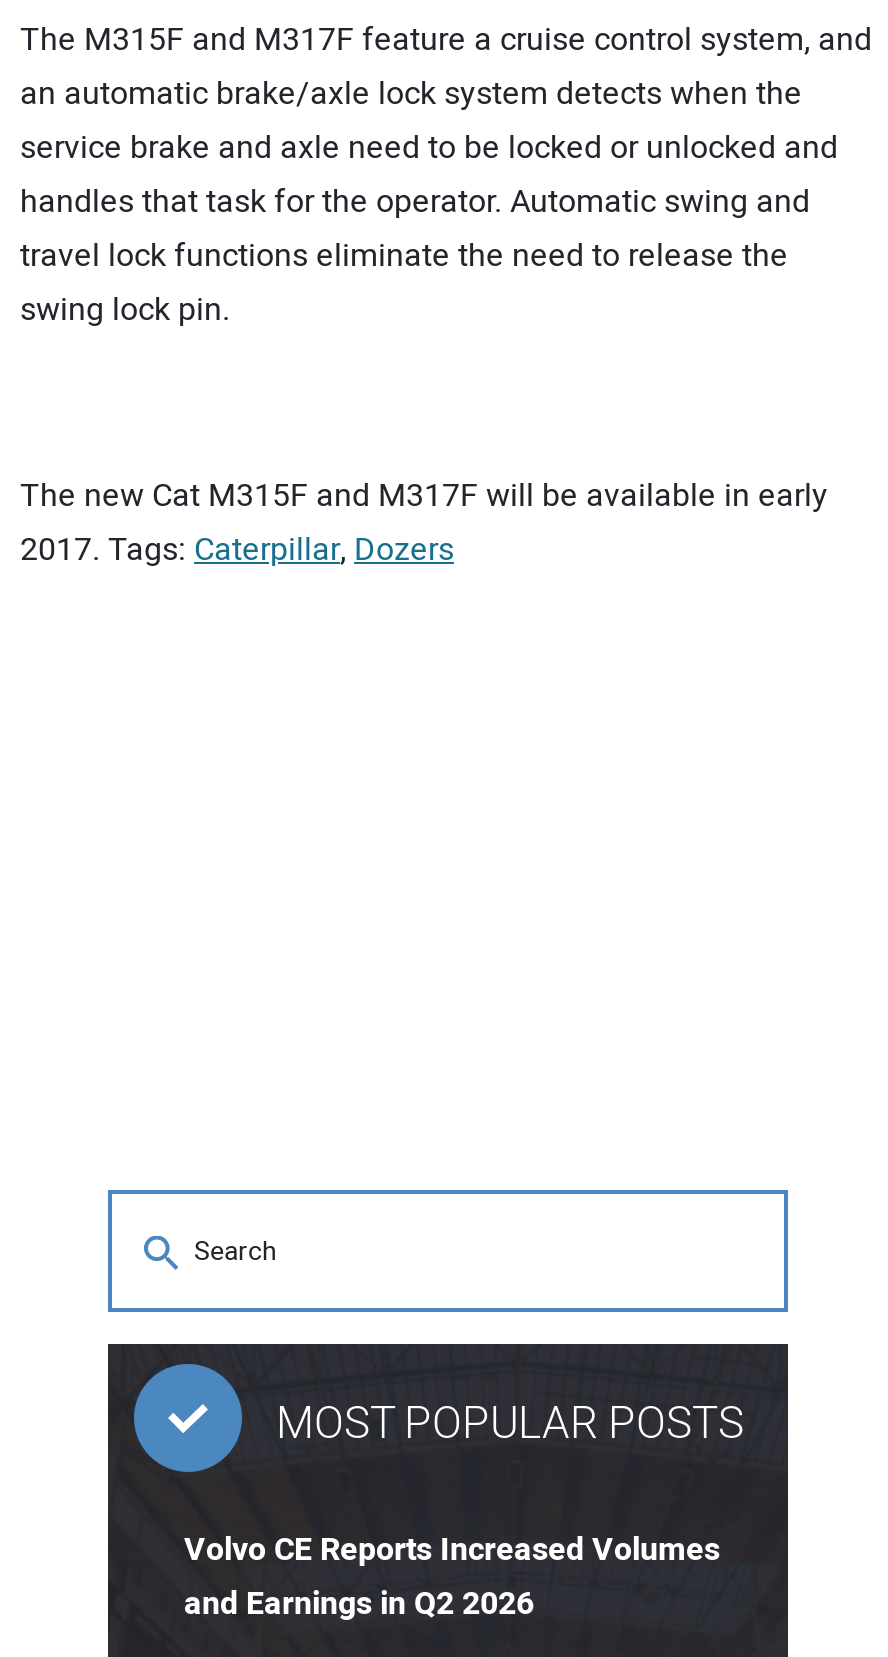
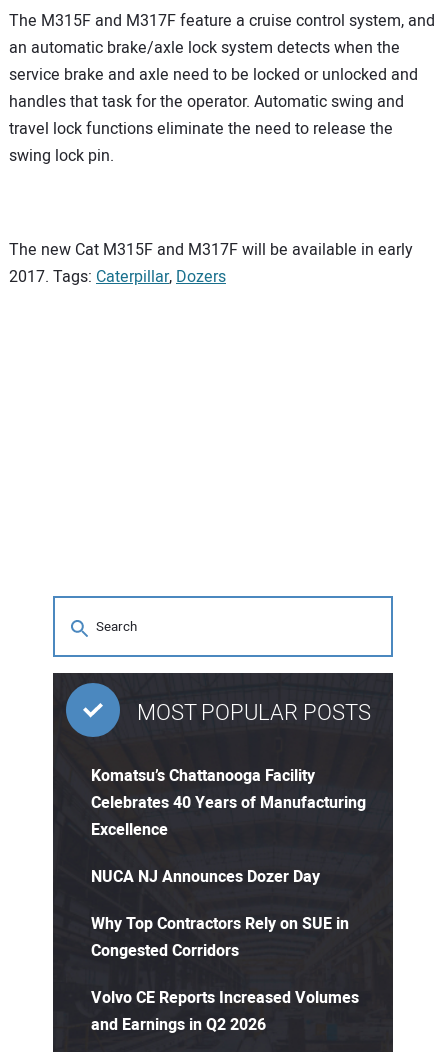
none -> [91,764,366,963] Komatsu’s Chattanooga Facility | Celebrates 40 Years of Manufacturing | Excellence | NUCA NJ Announces Dozer Day | Why Top Contractors Rely on SUE in | Congested Corridors

